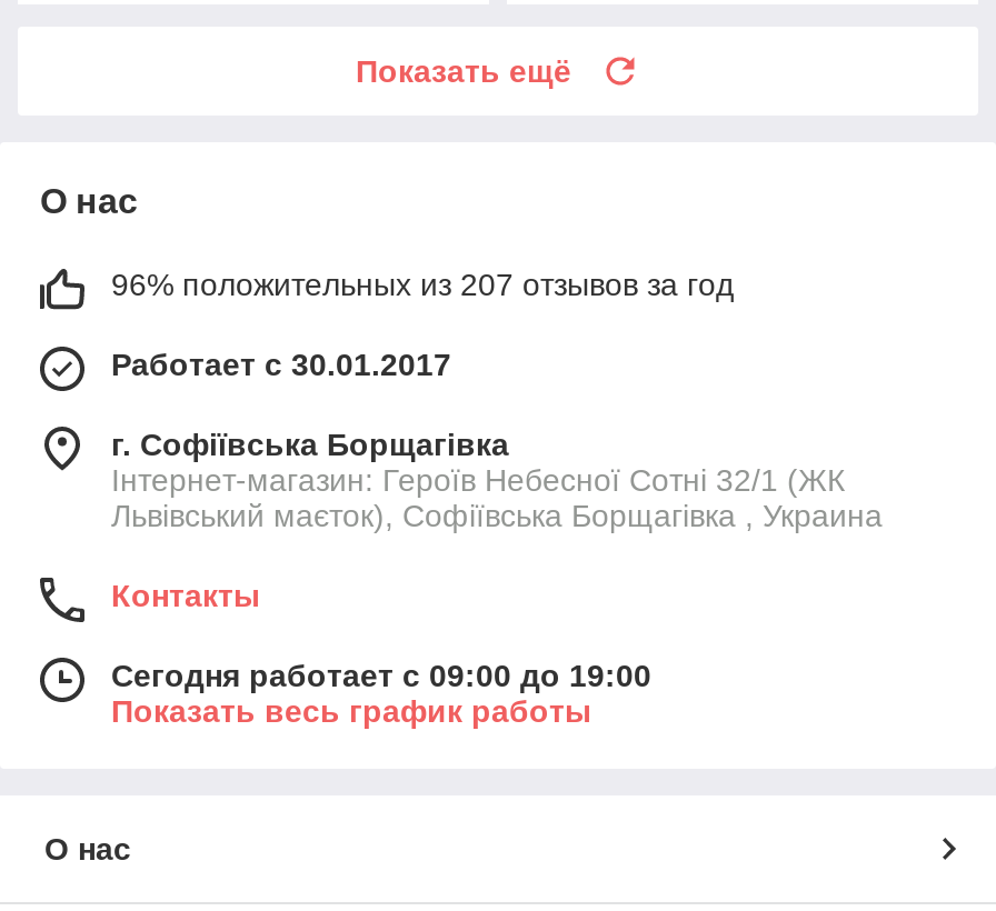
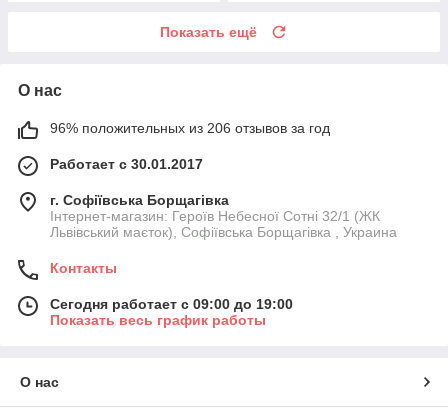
[111,266,734,302] 96% положительных из 207 отзывов за год -> [50,120,330,136] 96% положительных из 206 отзывов за год

